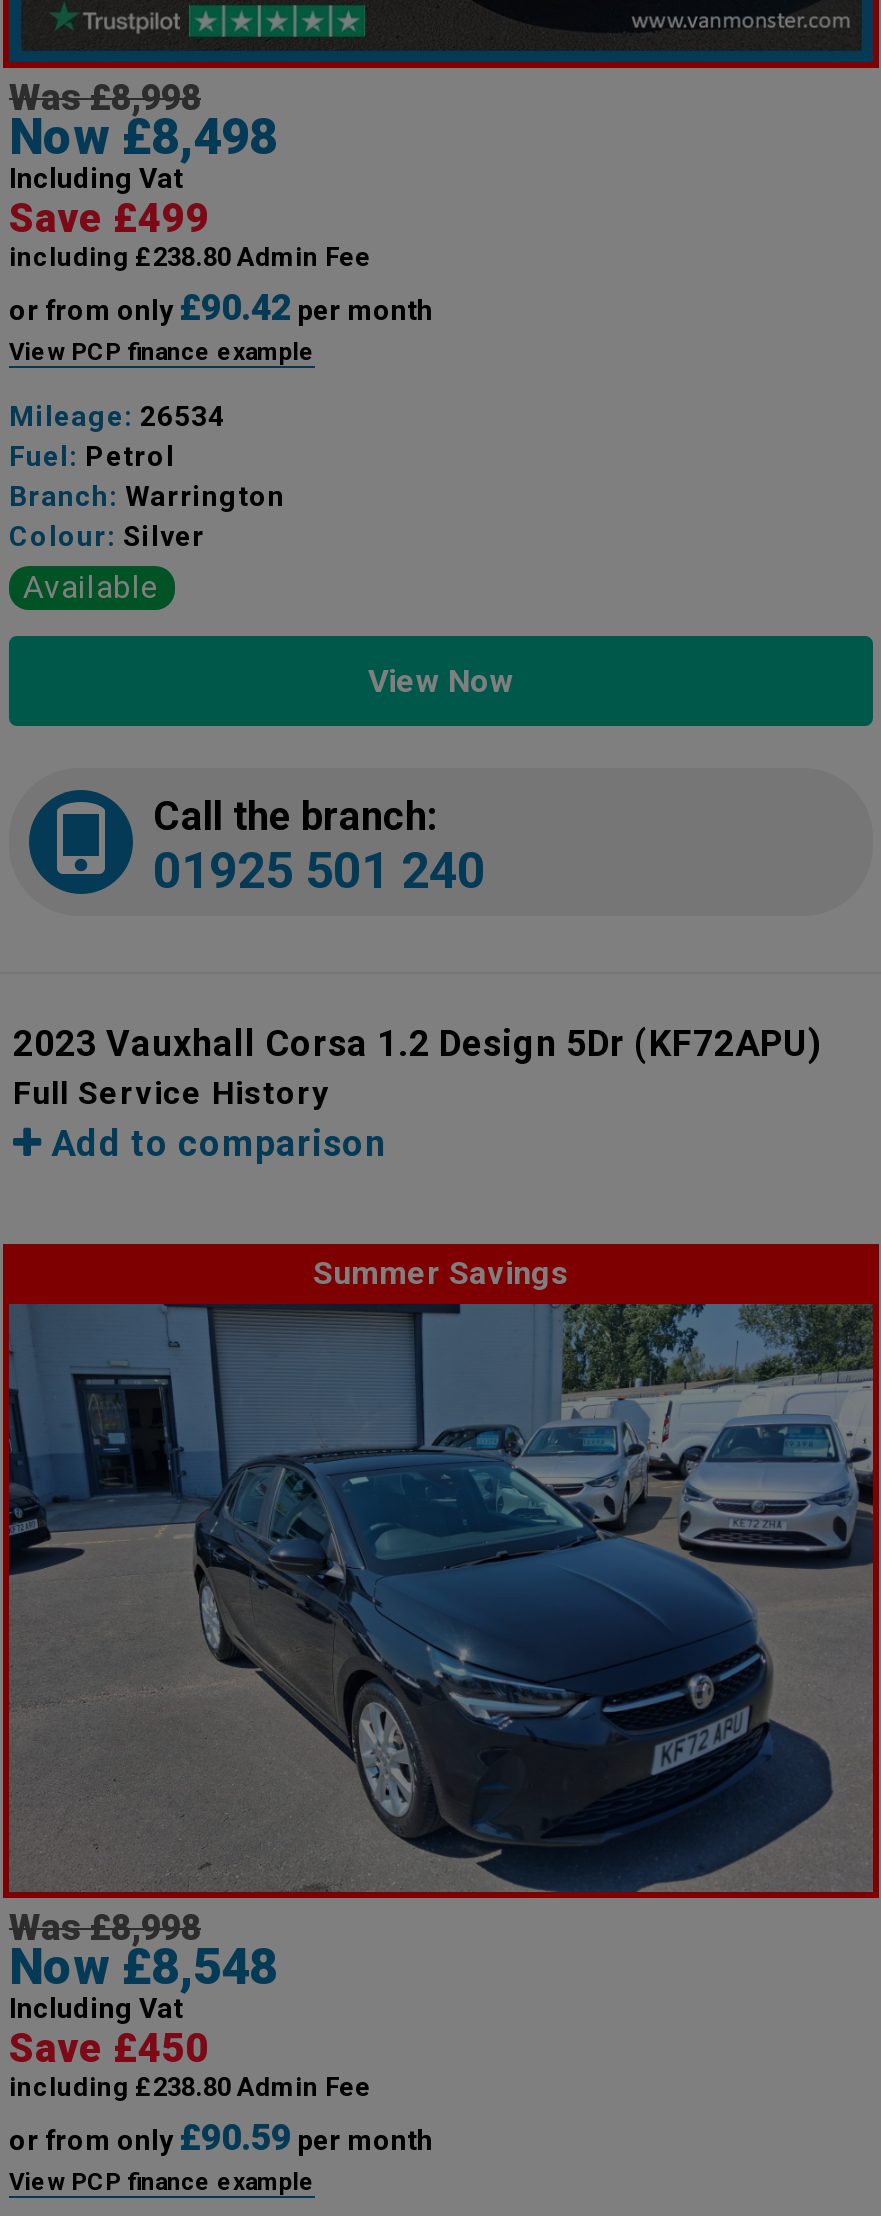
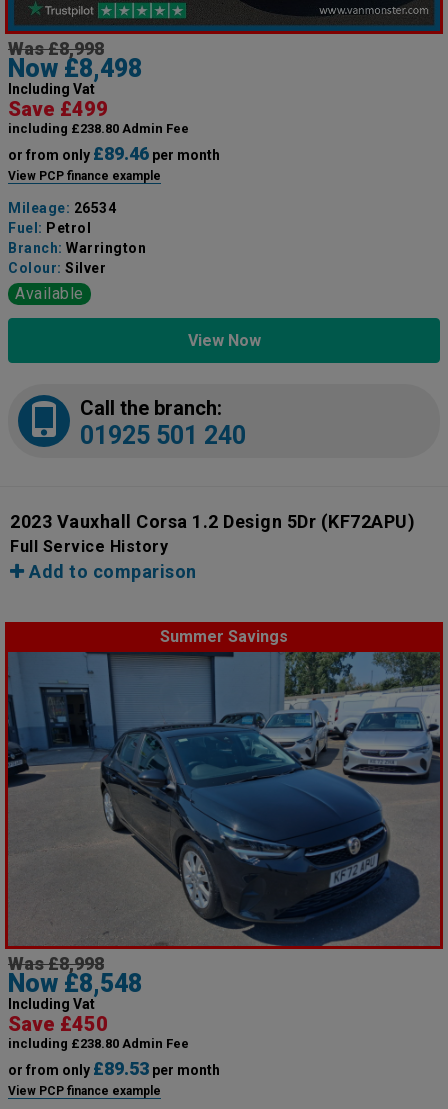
[9,286,433,328] or from only £90.42 per month -> [8,143,220,164] or from only £89.46 per month
[9,2116,433,2158] or from only £90.59 per month -> [8,1058,220,1079] or from only £89.53 per month

